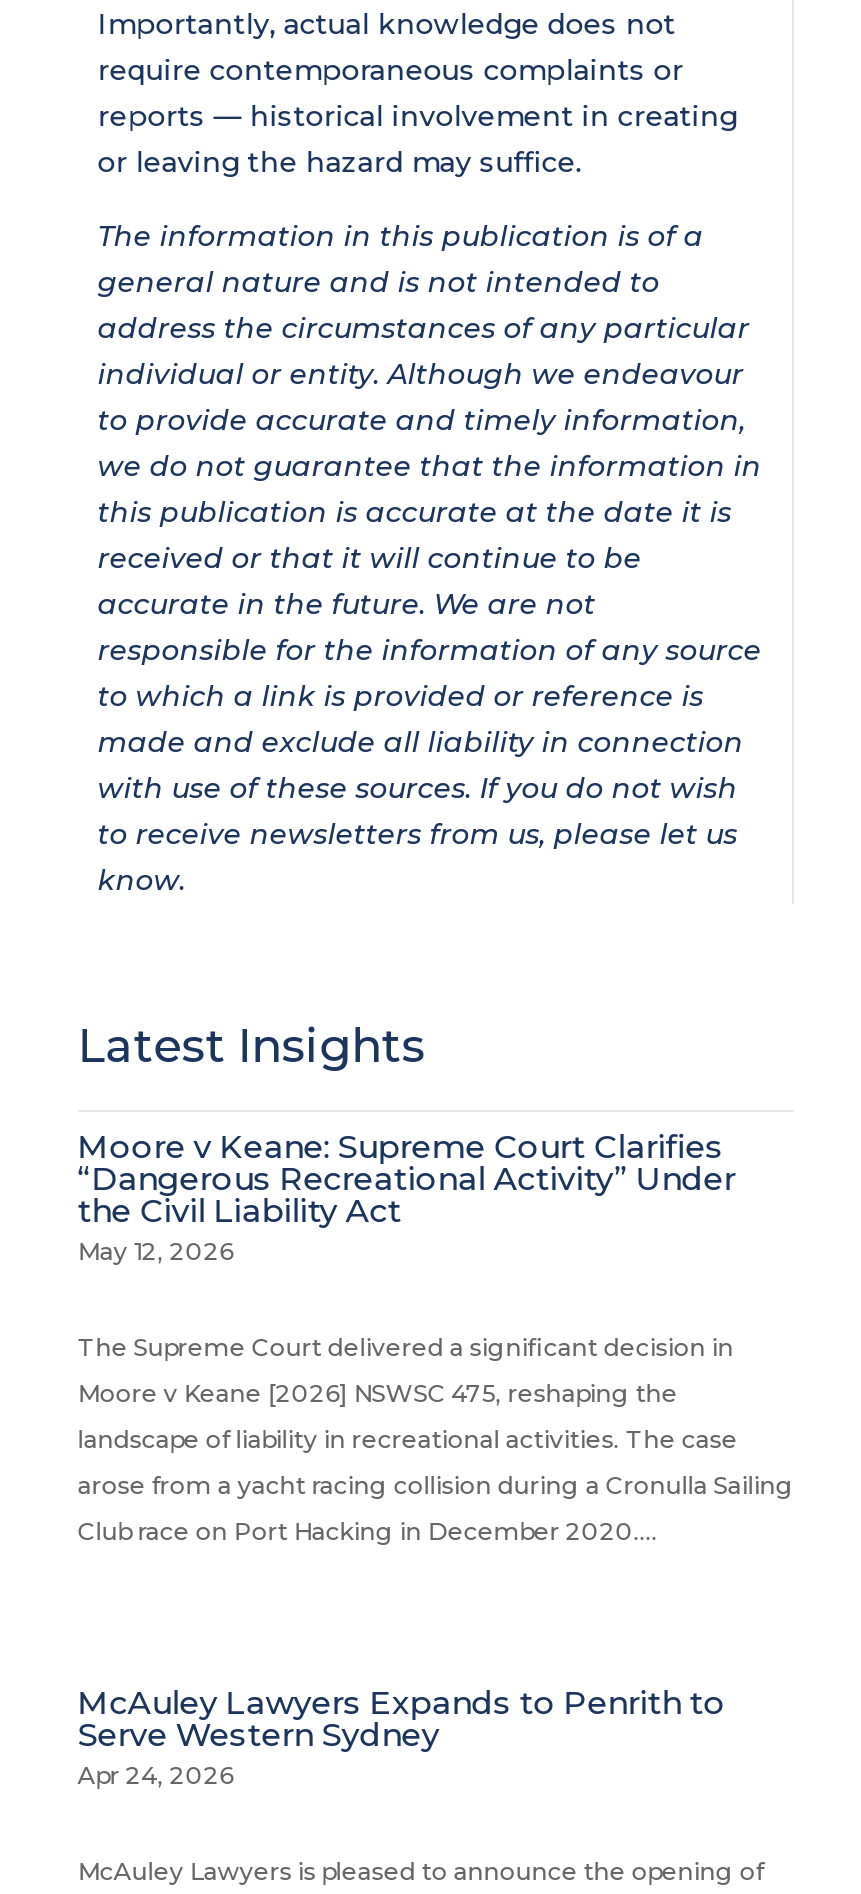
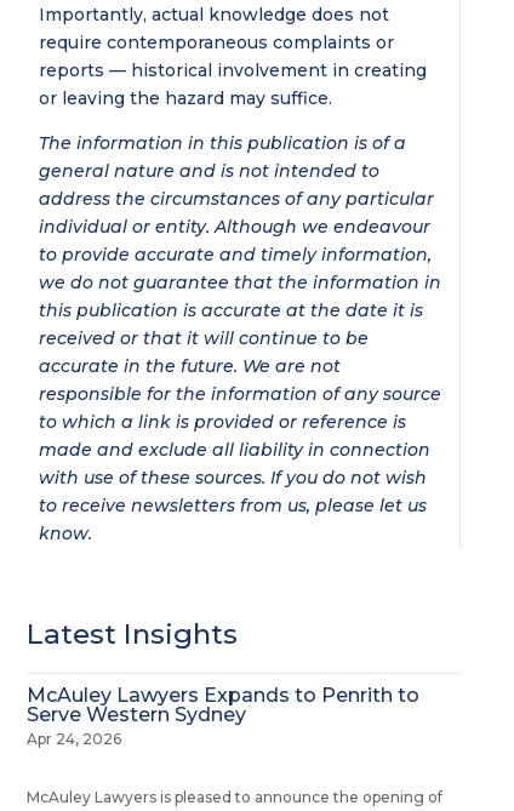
[78,1128,794,1546] Moore v Keane: Supreme Court Clarifies | “Dangerous Recreational Activity” Under | the Civil Liability Act | May 12, 2026 | The Supreme Court delivered a significant decision in | Moore v Keane [2026] NSWSC 475, reshaping the | landscape of liability in recreational activities. The case | arose from a yacht racing collision during a Cronulla Sailing | Club race on Port Hacking in December 2020.... -> none

